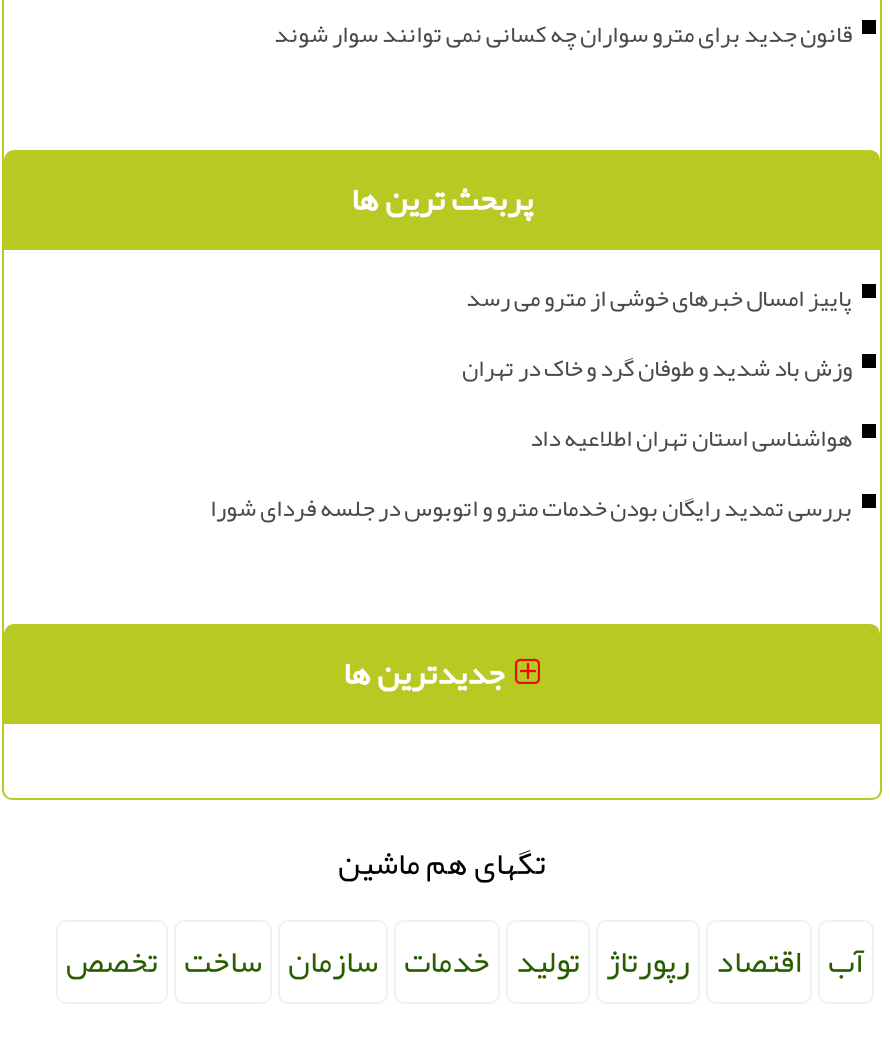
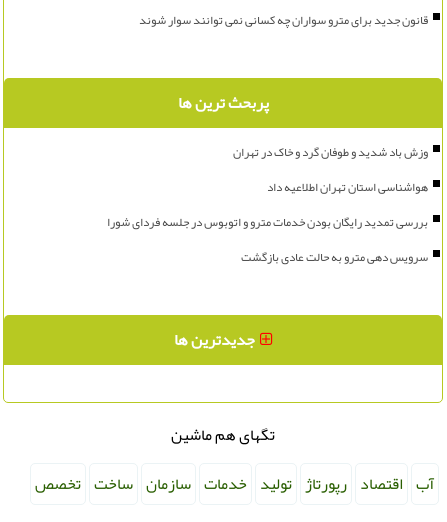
[490,274,876,322] پاییز امسال خبرهای خوشی از مترو می رسد -> none
moved [486,344,876,462] -> [245,140,440,199]: وزش باد شدید و طوفان گرد و خاک در تهران | هواشناسی استان تهران اطلاعیه داد
none -> [253,245,440,269] سرویس دهی مترو به حالت عادی بازگشت

